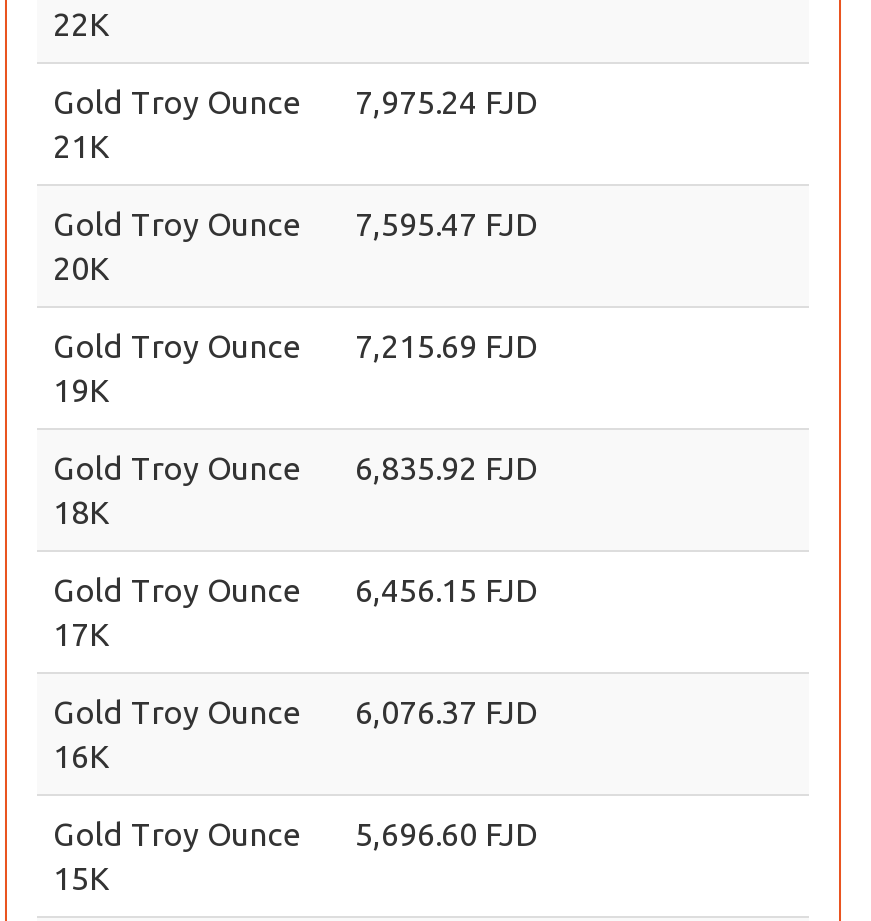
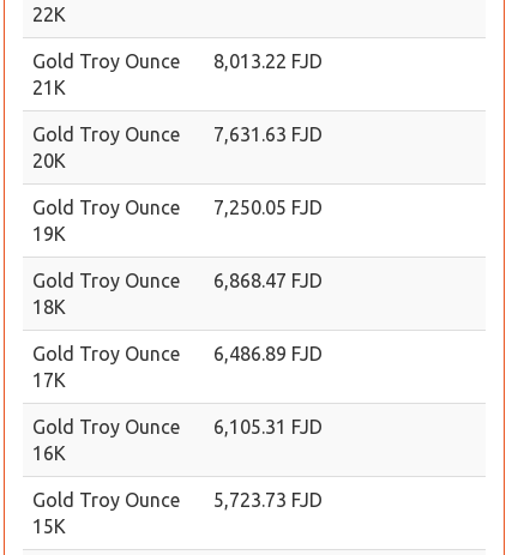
[53,84,537,120] Gold Troy Ounce 7,975.24 FJD -> [32,50,323,72] Gold Troy Ounce 8,013.22 FJD
[53,206,537,242] Gold Troy Ounce 7,595.47 FJD -> [32,123,323,145] Gold Troy Ounce 7,631.63 FJD
[53,328,537,364] Gold Troy Ounce 7,215.69 FJD -> [32,197,323,218] Gold Troy Ounce 7,250.05 FJD
[53,450,537,486] Gold Troy Ounce 6,835.92 FJD -> [32,270,323,291] Gold Troy Ounce 6,868.47 FJD
[53,572,537,608] Gold Troy Ounce 6,456.15 FJD -> [32,343,323,364] Gold Troy Ounce 6,486.89 FJD
[53,694,537,730] Gold Troy Ounce 6,076.37 FJD -> [32,416,323,438] Gold Troy Ounce 6,105.31 FJD
[53,816,537,852] Gold Troy Ounce 5,696.60 FJD -> [32,489,323,511] Gold Troy Ounce 5,723.73 FJD

